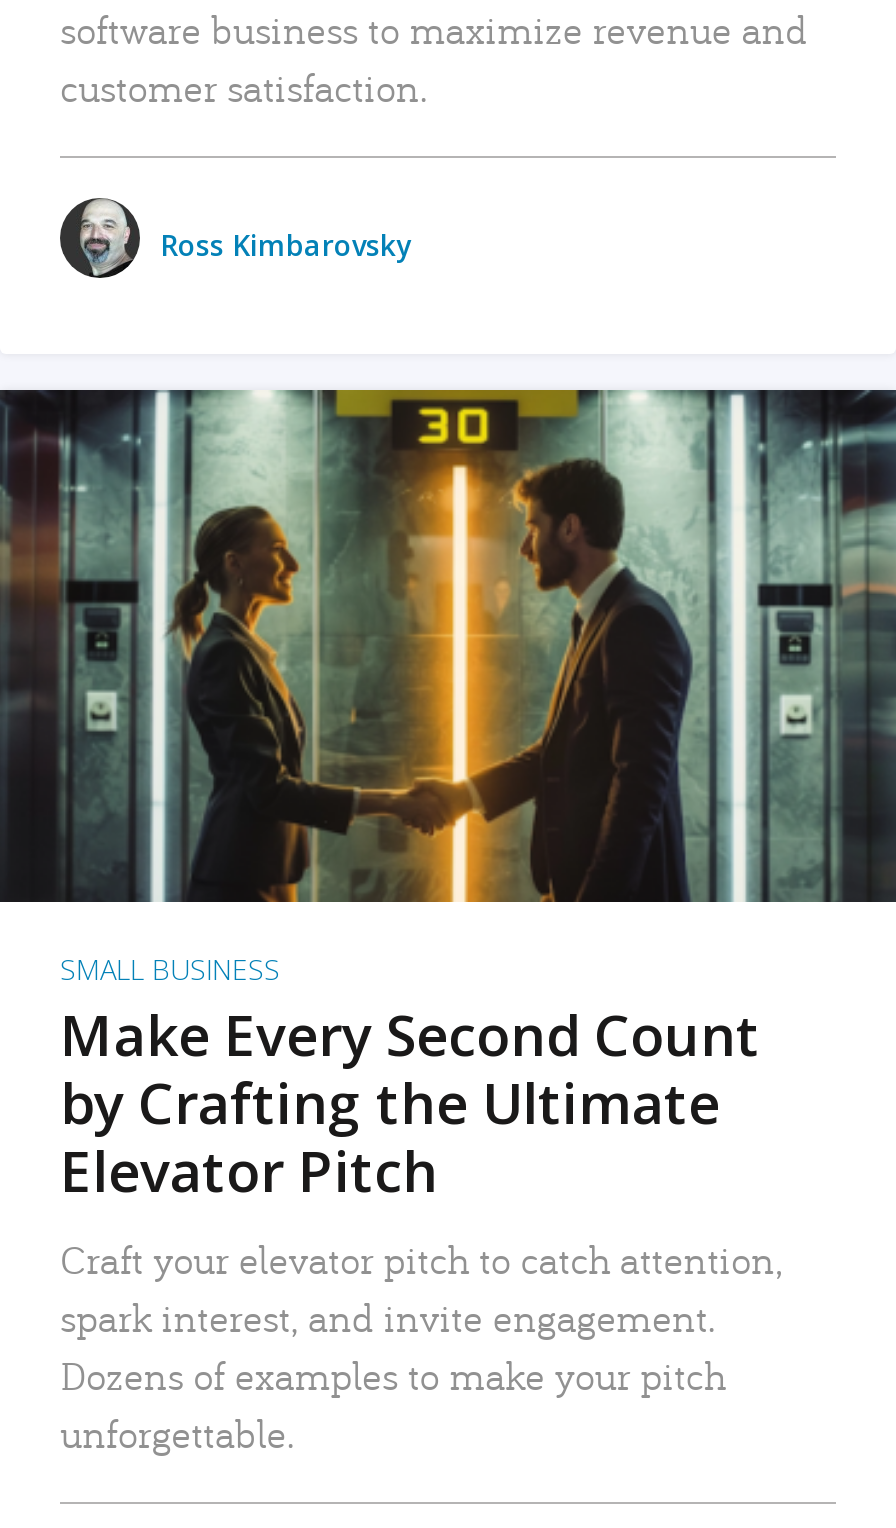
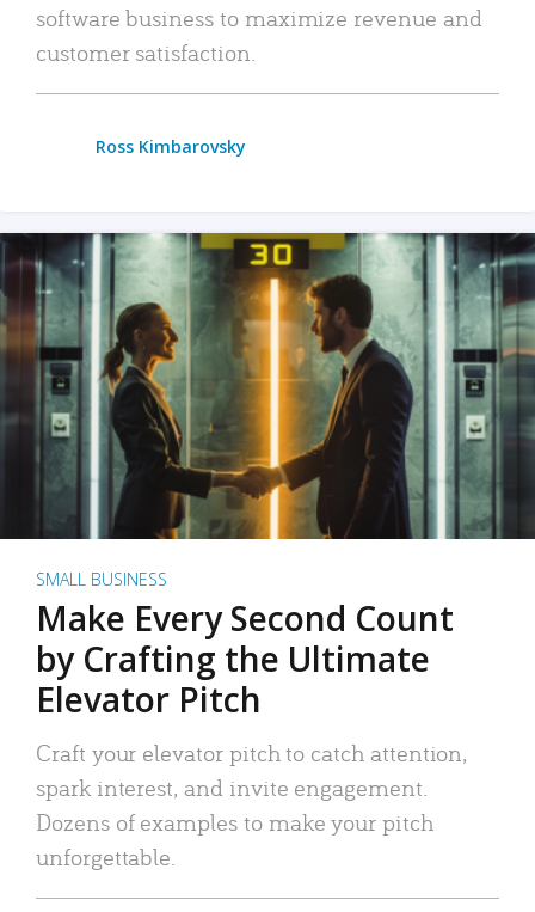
[58,196,142,280] [image] -> none

